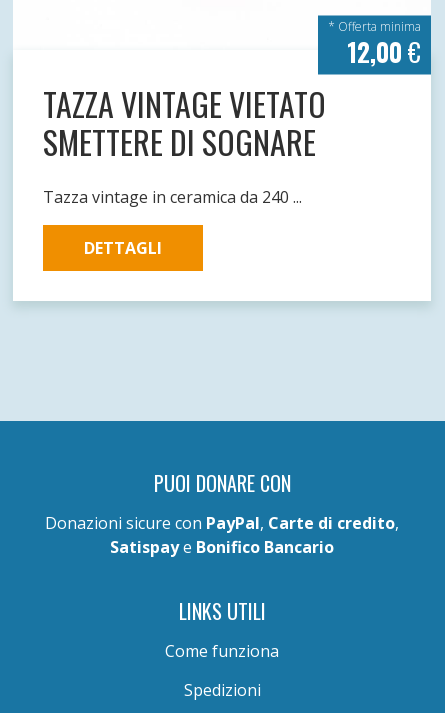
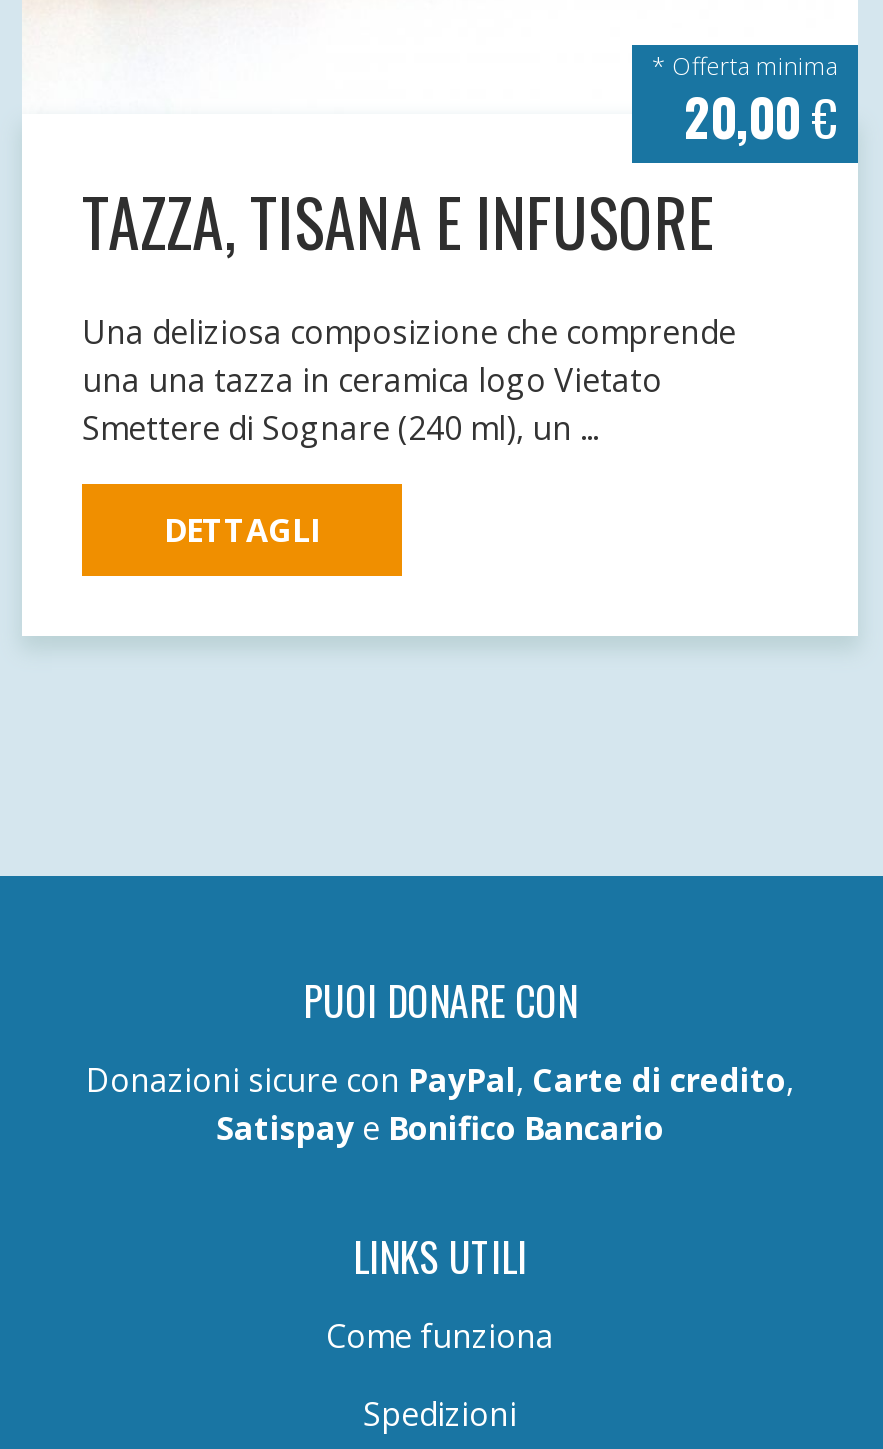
[43,33,421,208] 12,00 € | TAZZA VINTAGE VIETATO | SMETTERE DI SOGNARE | Tazza vintage in ceramica da 240 ... -> [82,80,838,451] 20,00 € | TAZZA, TISANA E INFUSORE | Una deliziosa composizione che comprende | una una tazza in ceramica logo Vietato | Smettere di Sognare (240 ml), un ...

